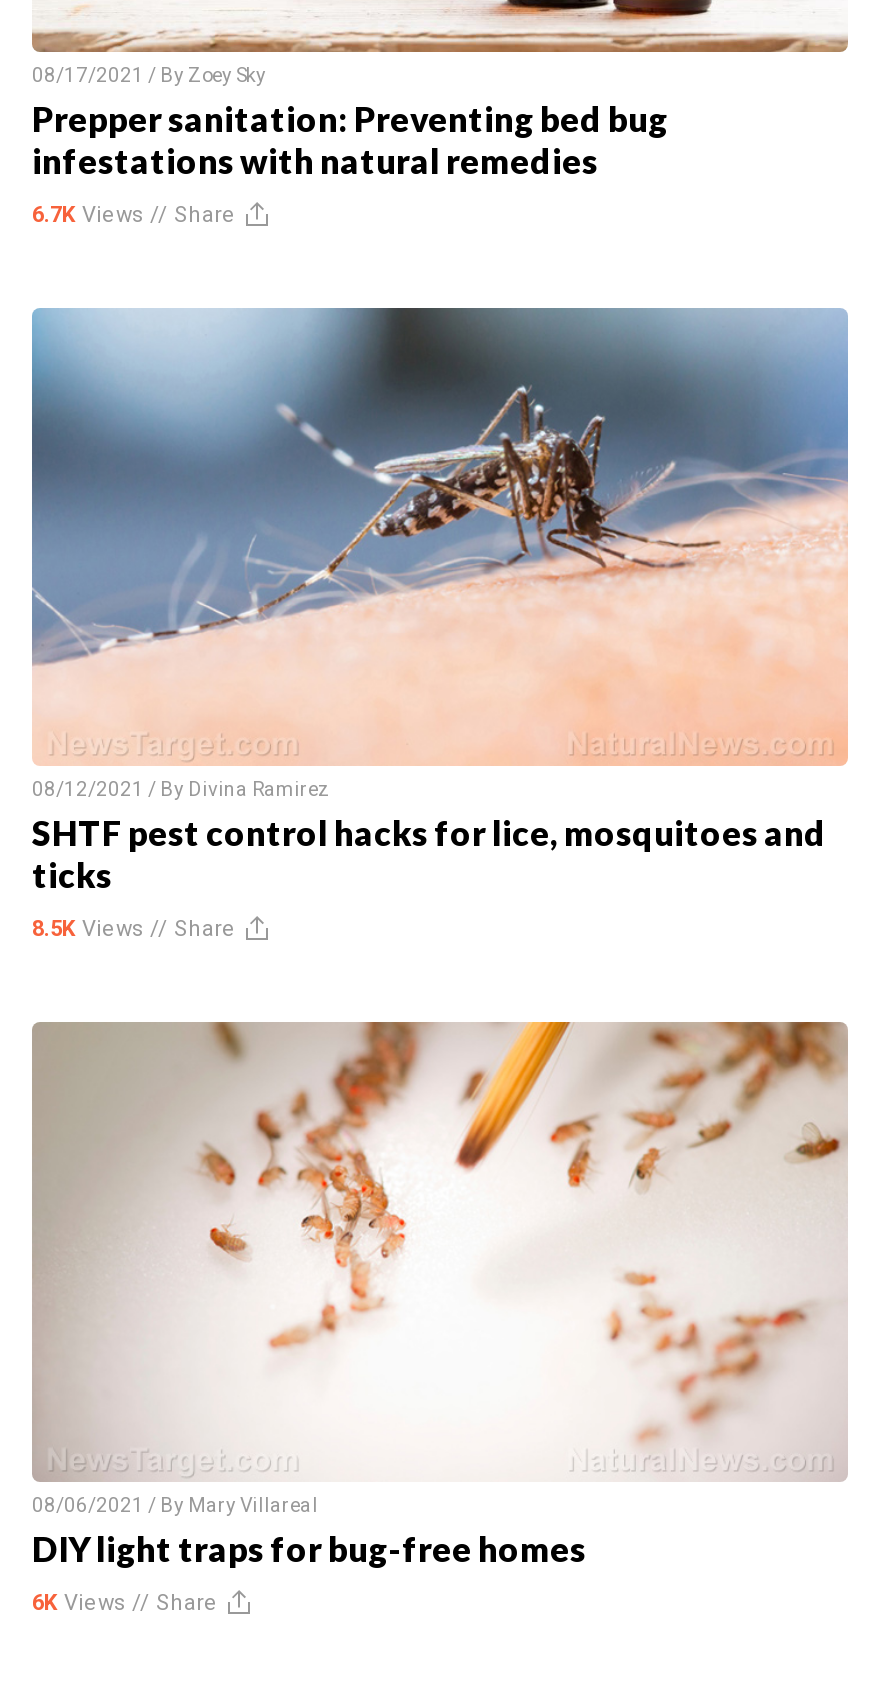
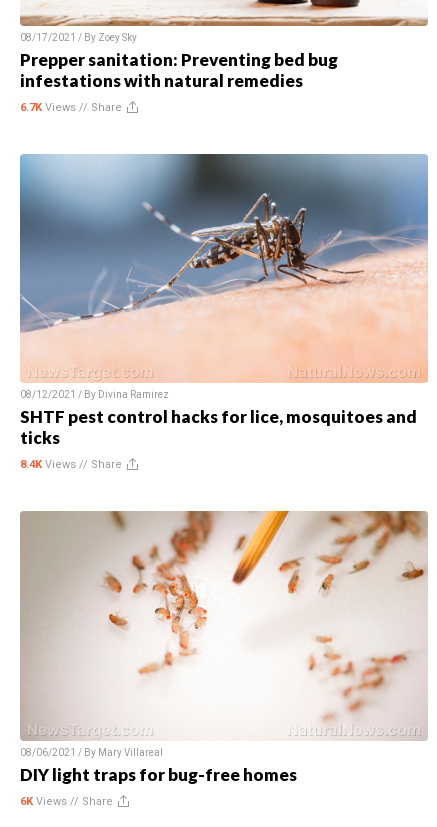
[32,916,236,942] 8.5K Views // Share -> [20,458,122,471] 8.4K Views // Share

